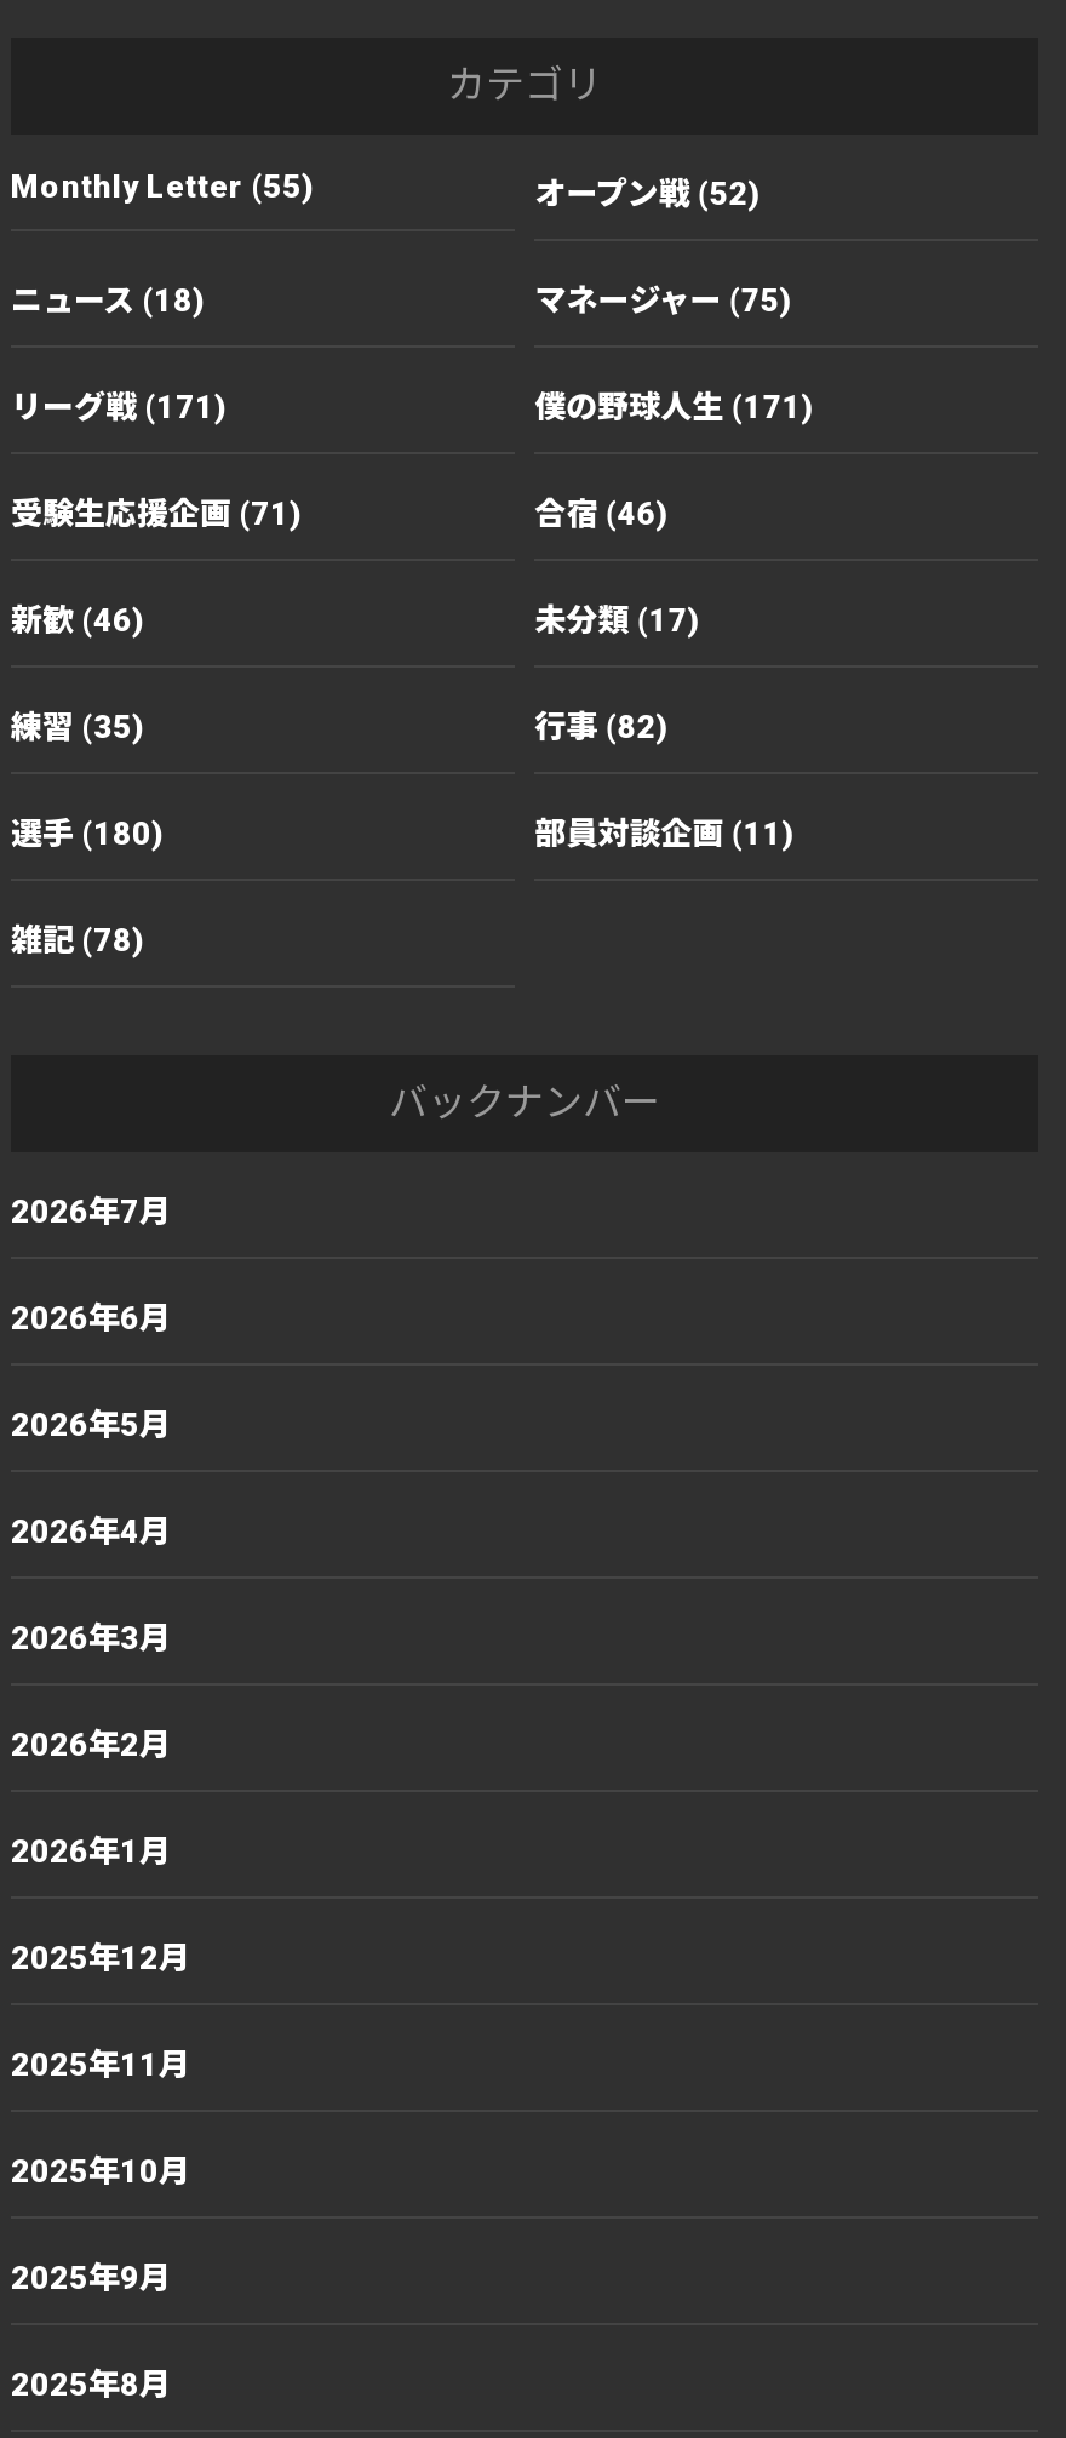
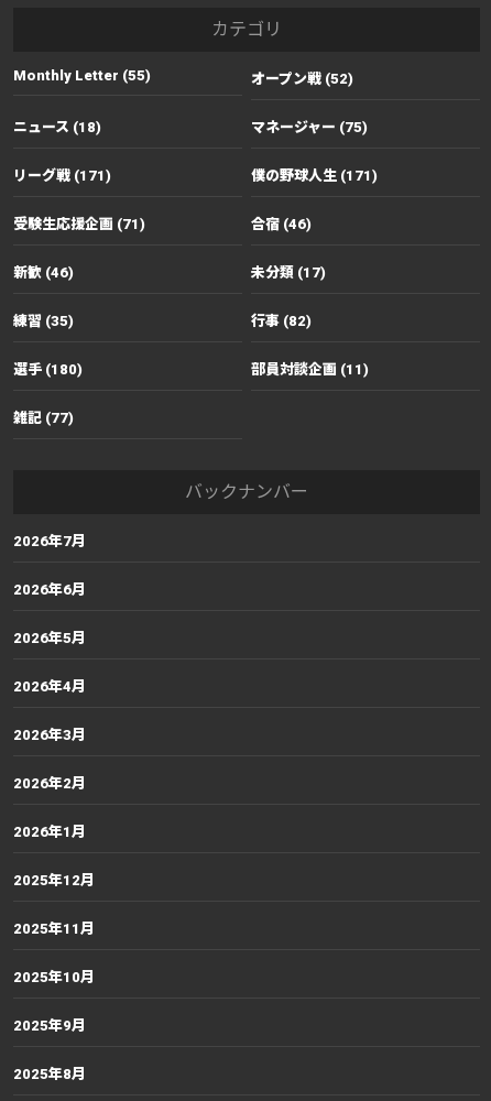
[11,922,144,958] 雑記 (78) -> [13,410,74,426] 雑記 (77)

